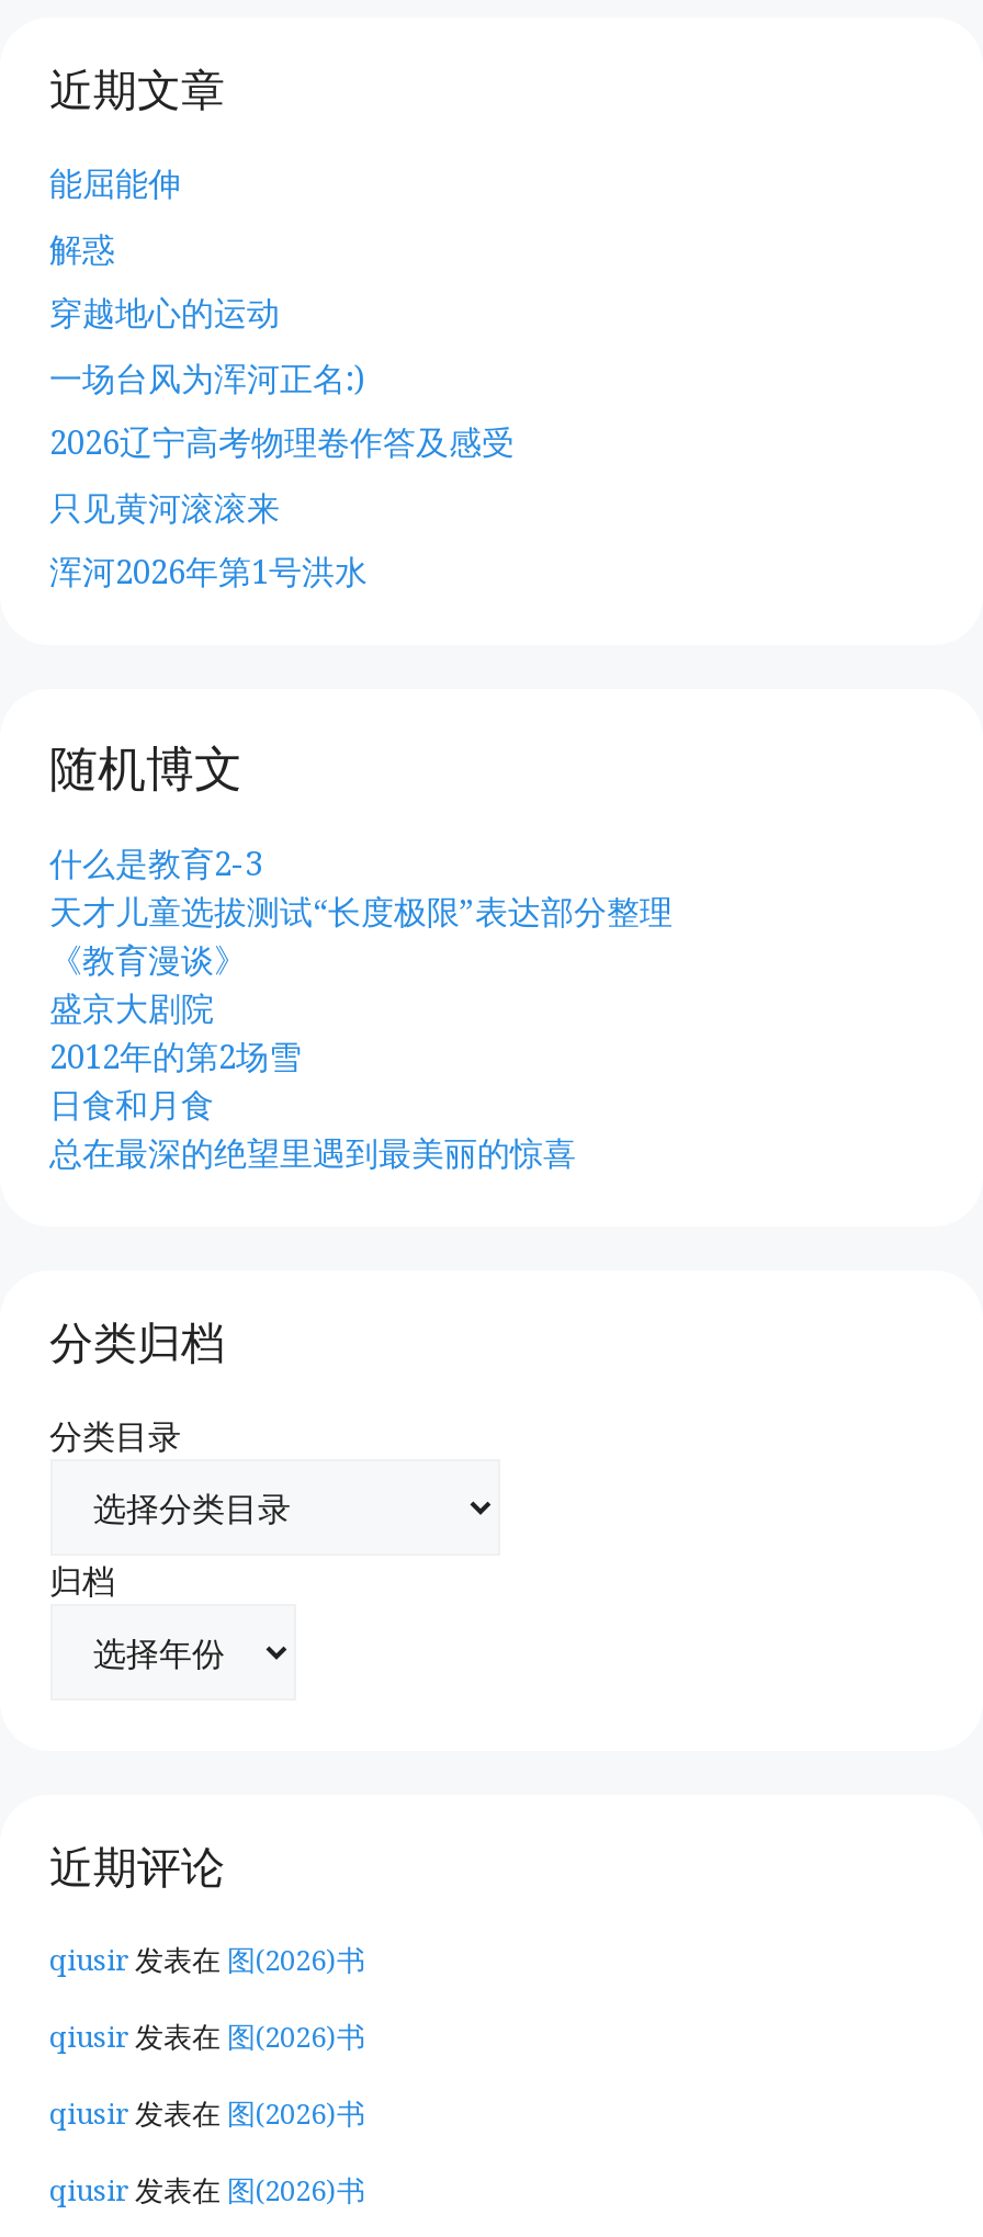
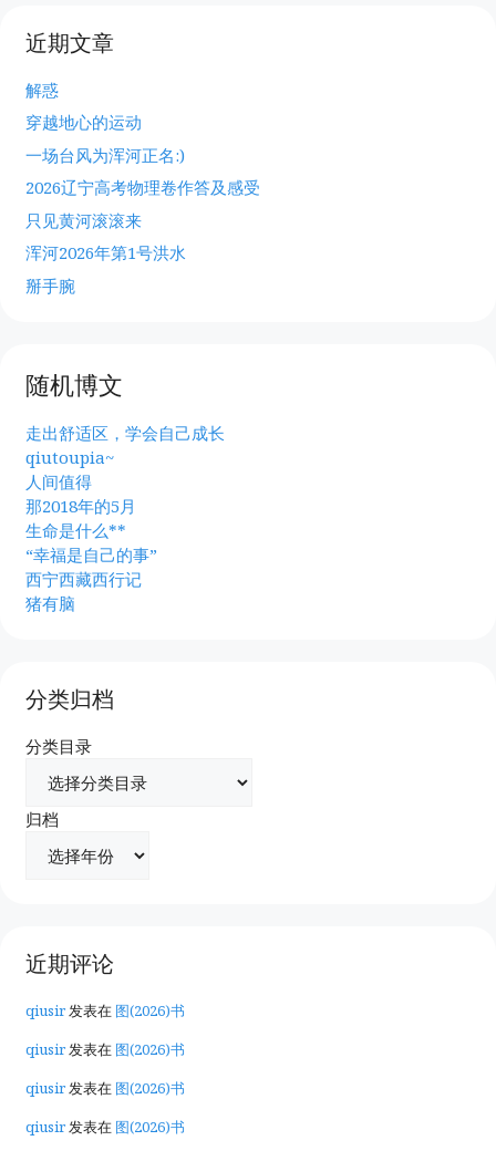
[49,160,181,204] 能屈能伸 -> none
moved [49,225,515,592] -> [25,78,260,263]: 解惑 | 穿越地心的运动 | 一场台风为浑河正名:) | 2026辽宁高考物理卷作答及感受 | 只见黄河滚滚来 | 浑河2026年第1号洪水
none -> [25,274,75,296] 掰手腕
[49,840,673,1174] 什么是教育2-3 | 天才儿童选拔测试“长度极限”表达部分整理 | 《教育漫谈》 | 盛京大剧院 | 2012年的第2场雪 | 日食和月食 | 总在最深的绝望里遇到最美丽的惊喜 -> [25,421,224,614] 走出舒适区，学会自己成长 | qiutoupia~ | 人间值得 | 那2018年的5月 | 生命是什么** | “幸福是自己的事” | 西宁西藏西行记 | 猪有脑

